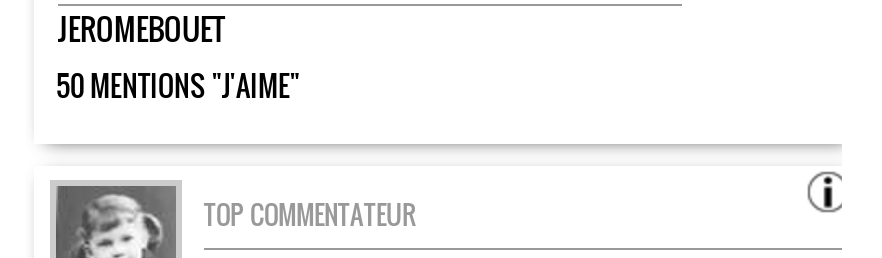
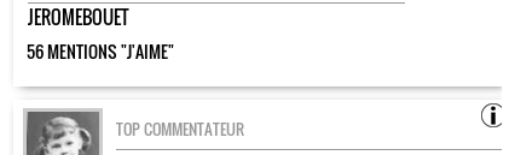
[56,63,300,105] 50 MENTIONS "J'AIME" -> [27,38,174,63] 56 MENTIONS "J'AIME"

